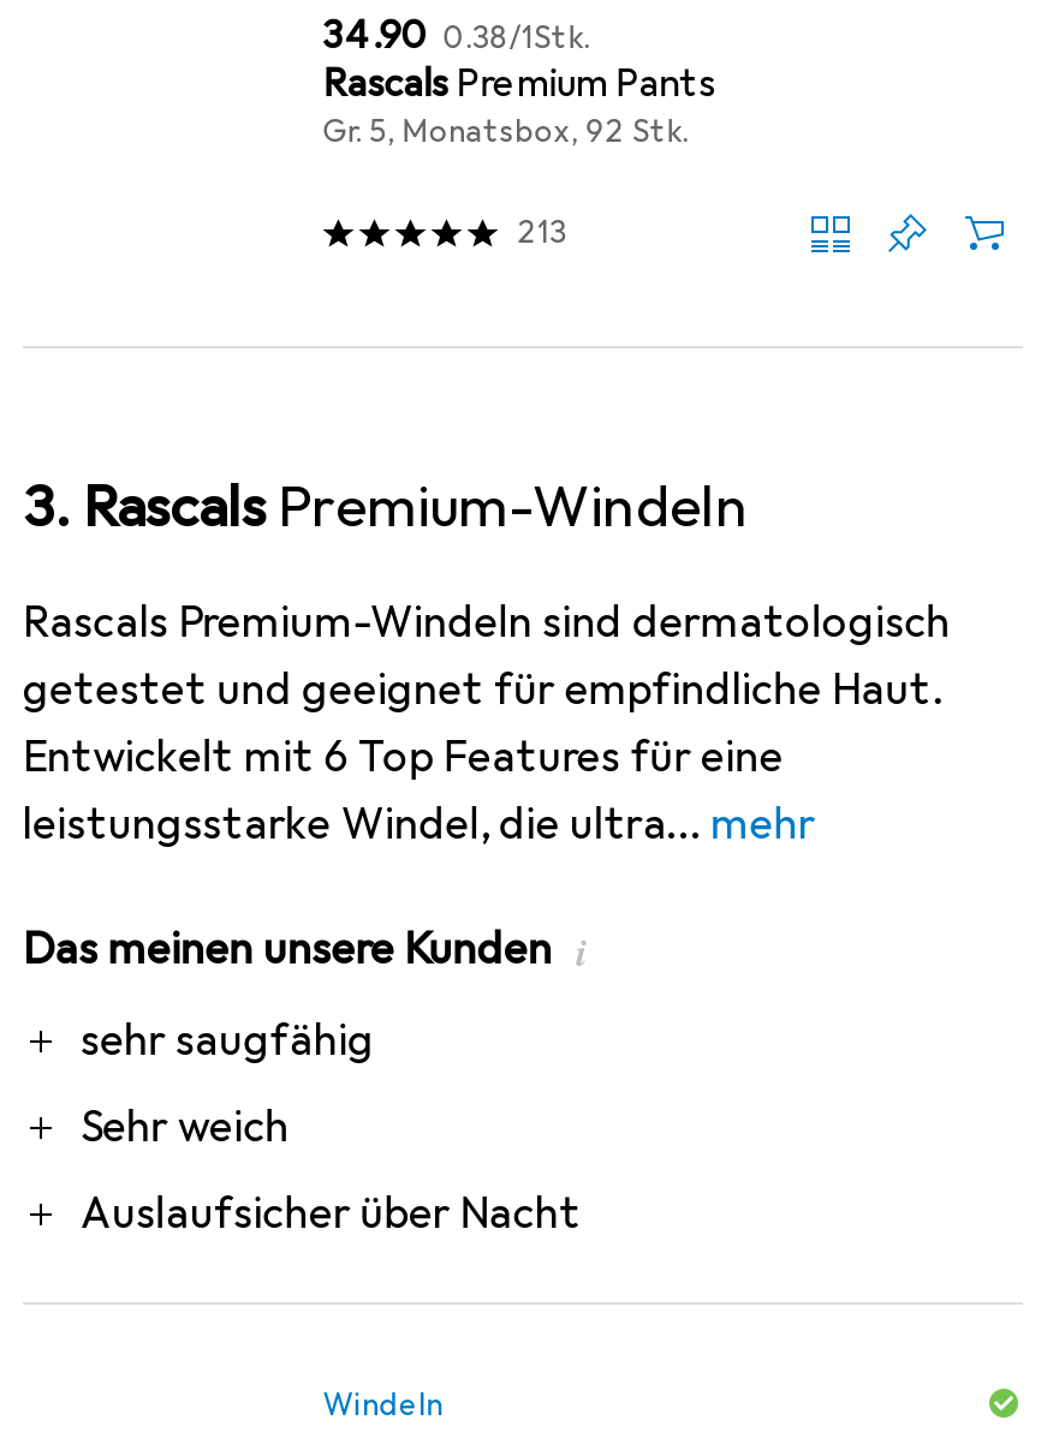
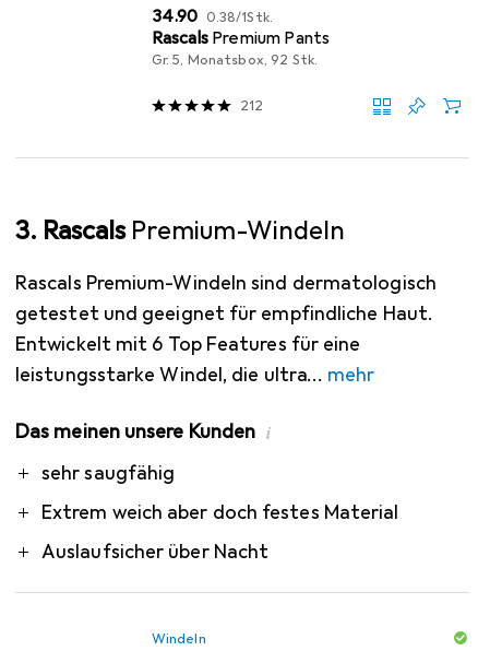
[518,213,567,251] 213 -> [240,97,263,114] 212
[81,1100,289,1153] Sehr weich -> [41,500,399,524] Extrem weich aber doch festes Material

